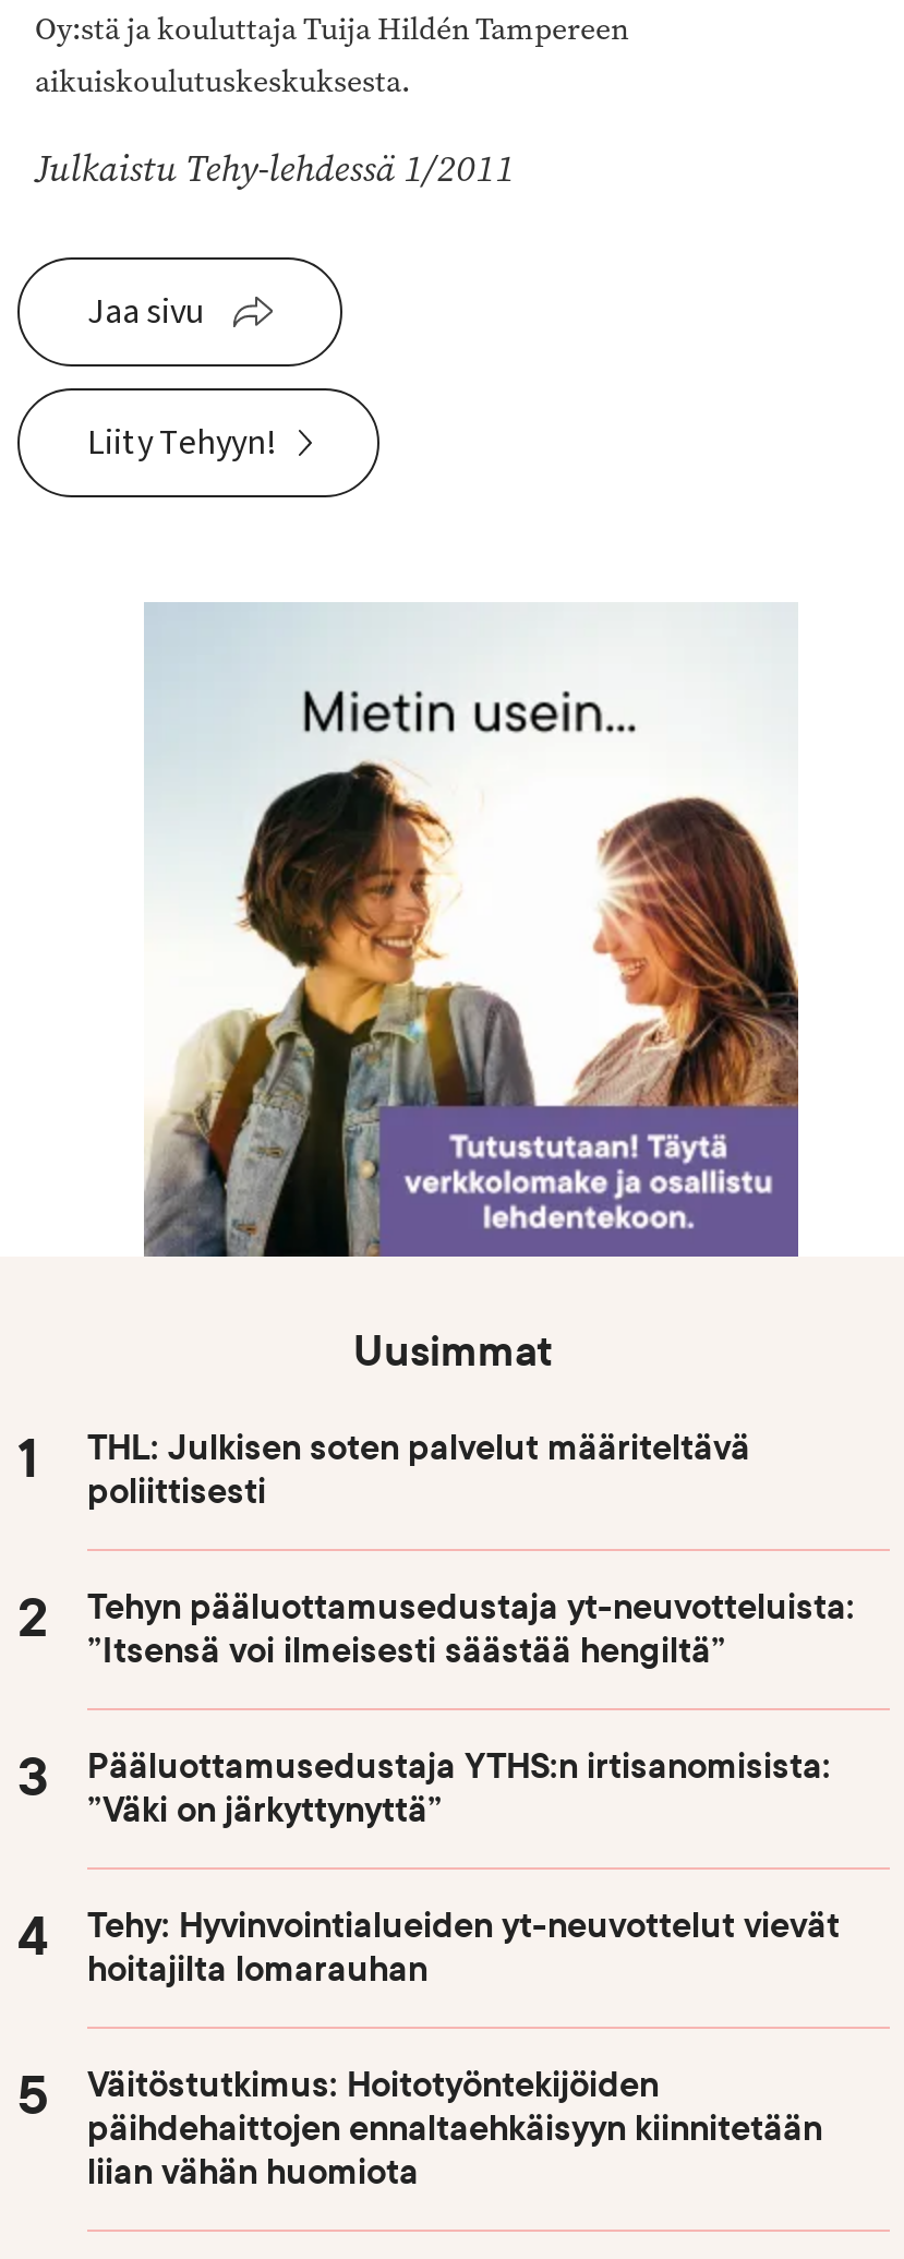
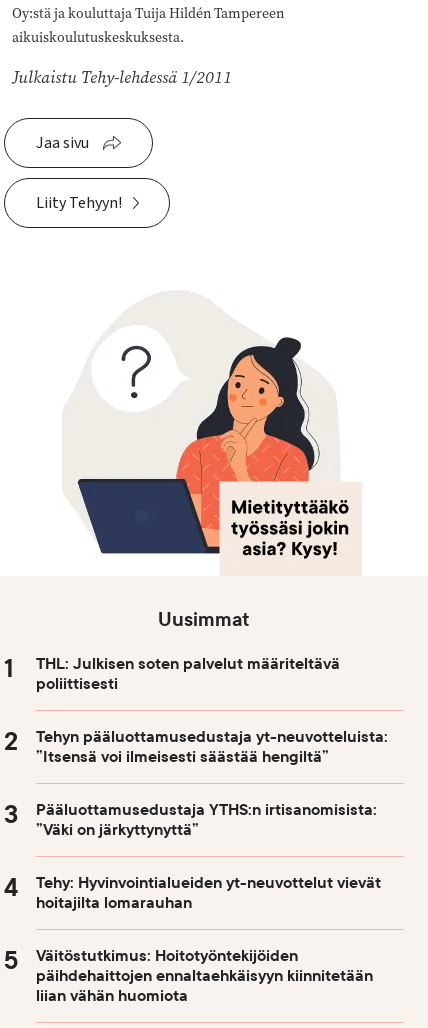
[142,602,800,1259] [image] -> [62,277,362,576] [image]

